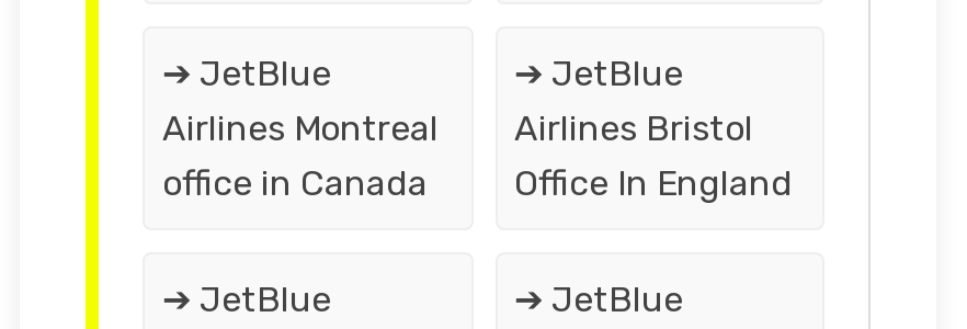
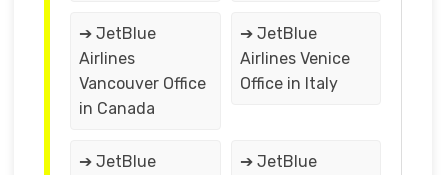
[162,107,439,203] Airlines Montreal | office in Canada -> [79,49,206,118] Airlines | Vancouver Office | in Canada
[514,107,753,148] Airlines Bristol -> [239,49,349,68] Airlines Venice
[514,162,793,203] Office In England -> [239,74,337,93] Office in Italy

